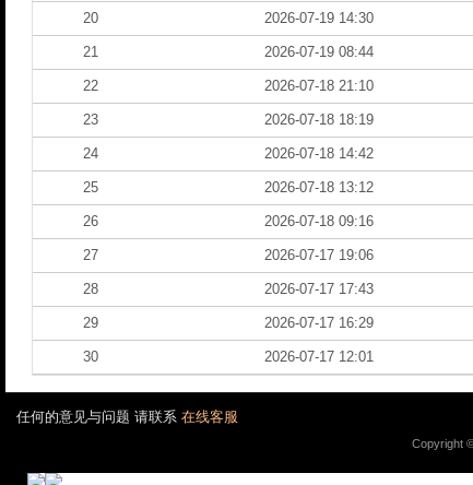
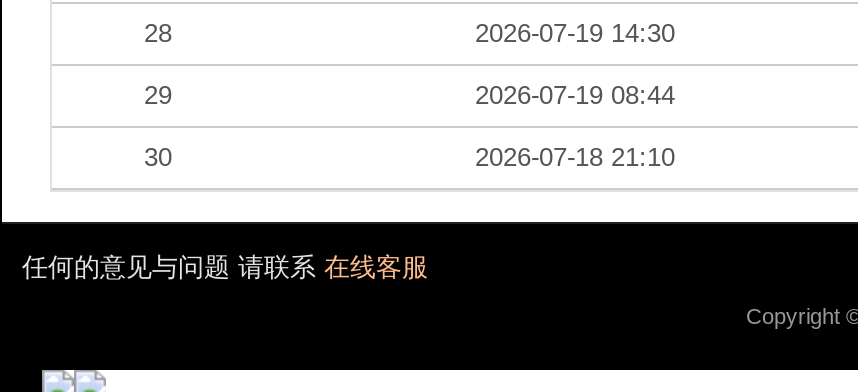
[83,10,98,26] 20 -> [144,18,172,48] 28
[83,44,98,60] 21 -> [144,80,172,110] 29
[83,78,98,94] 22 -> [144,142,172,172] 30
[83,111,373,365] 23 | 2026-07-18 18:19 | 24 | 2026-07-18 14:42 | 25 | 2026-07-18 13:12 | 26 | 2026-07-18 09:16 | 27 | 2026-07-17 19:06 | 28 | 2026-07-17 17:43 | 29 | 2026-07-17 16:29 | 30 | 2026-07-17 12:01 -> none

